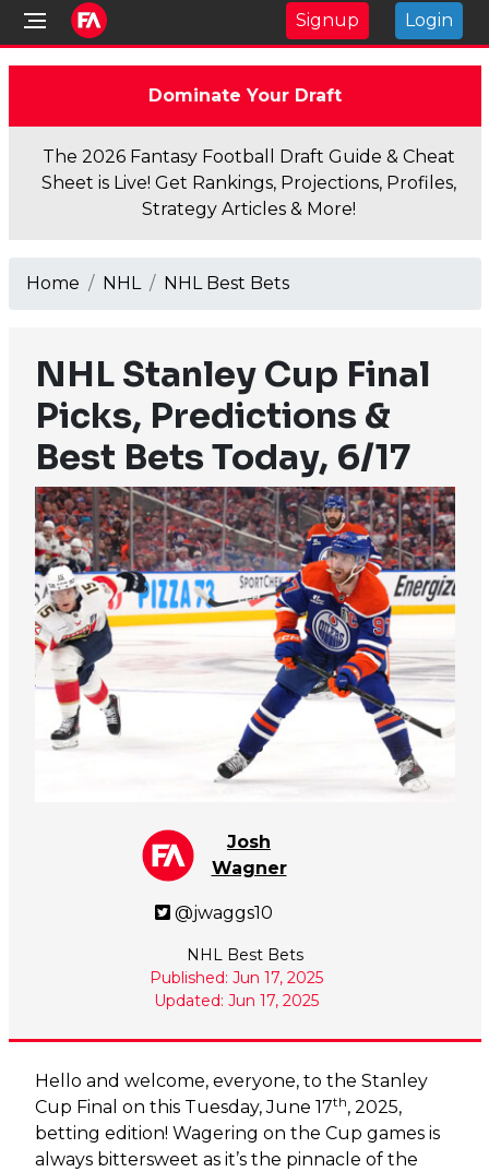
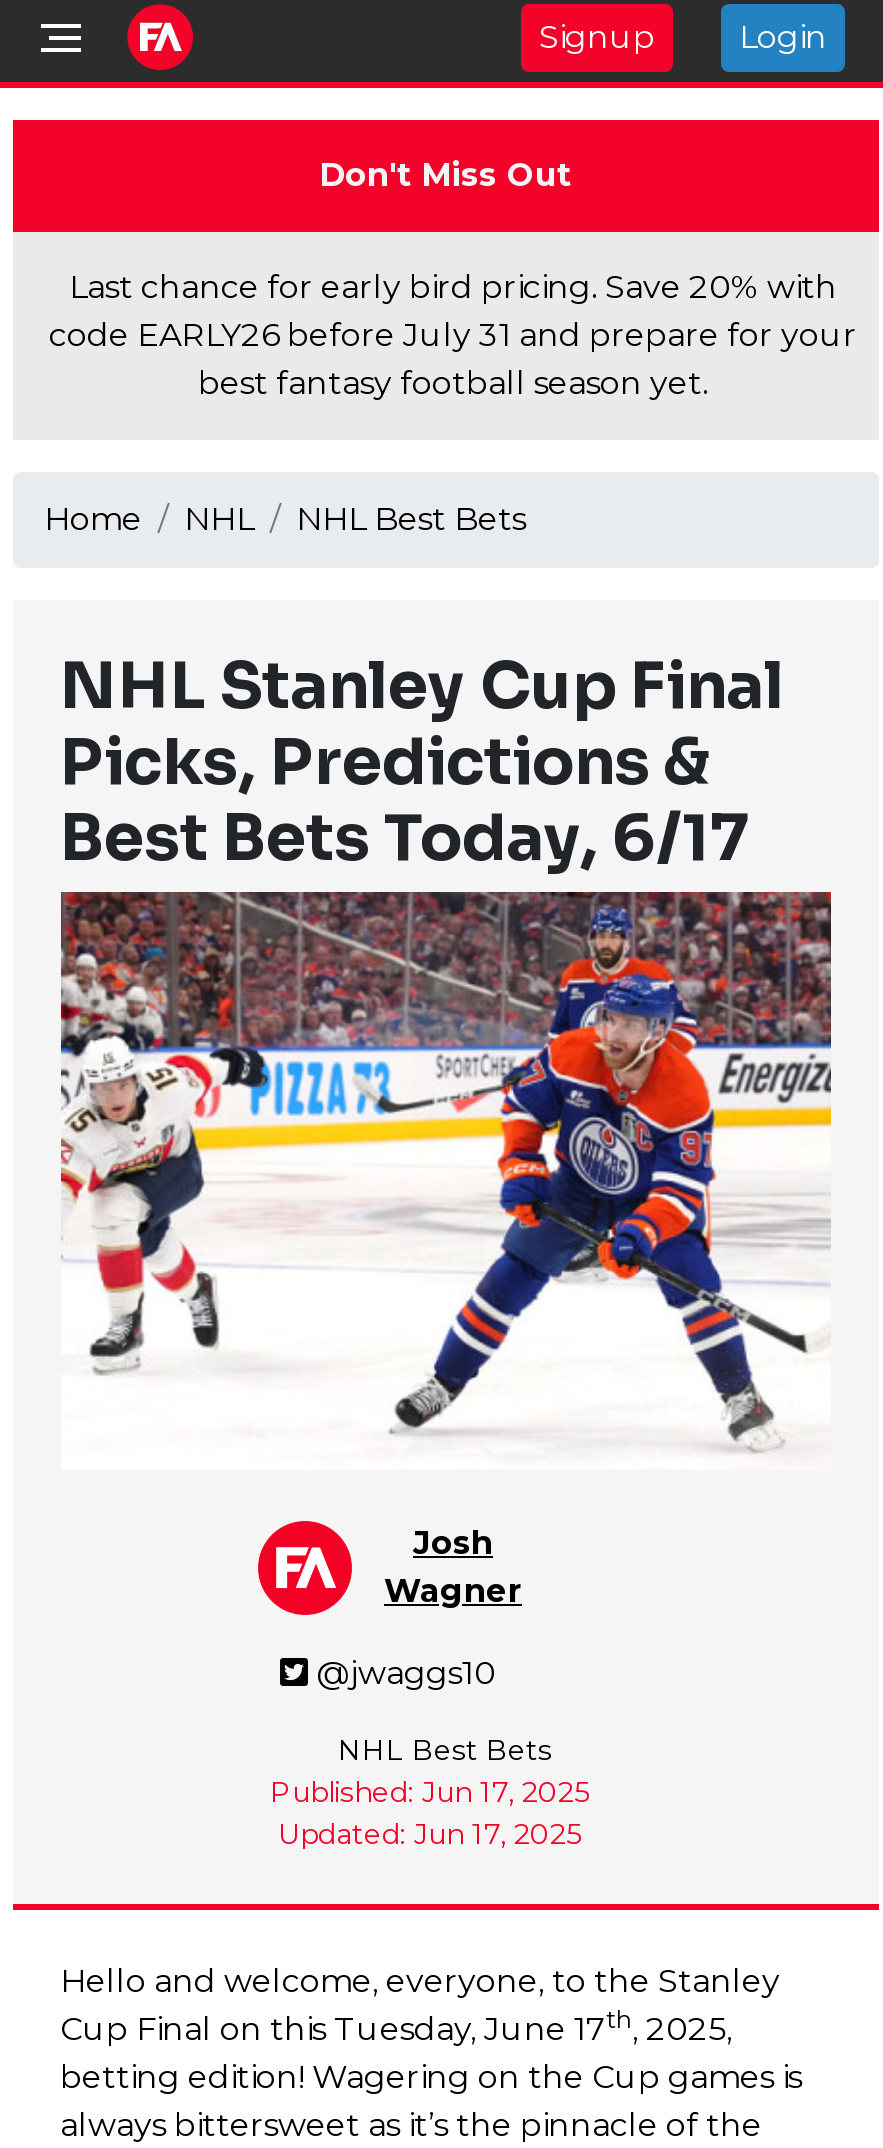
[148,85,341,106] Dominate Your Draft -> [319,156,571,194] Don't Miss Out
[41,146,456,219] The 2026 Fantasy Football Draft Guide & Cheat | Sheet is Live! Get Rankings, Projections, Profiles, | Strategy Articles & More! -> [49,268,857,402] Last chance for early bird pricing. Save 20% with | code EARLY26 before July 31 and prepare for your | best fantasy football season yet.

